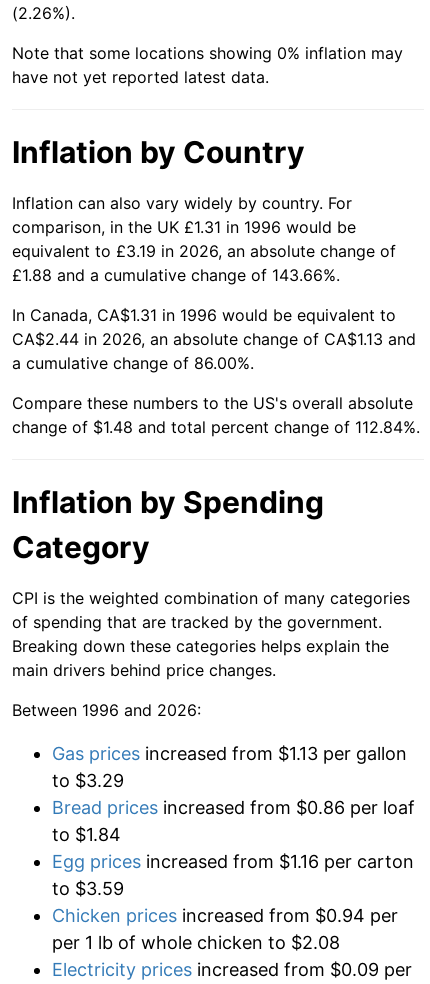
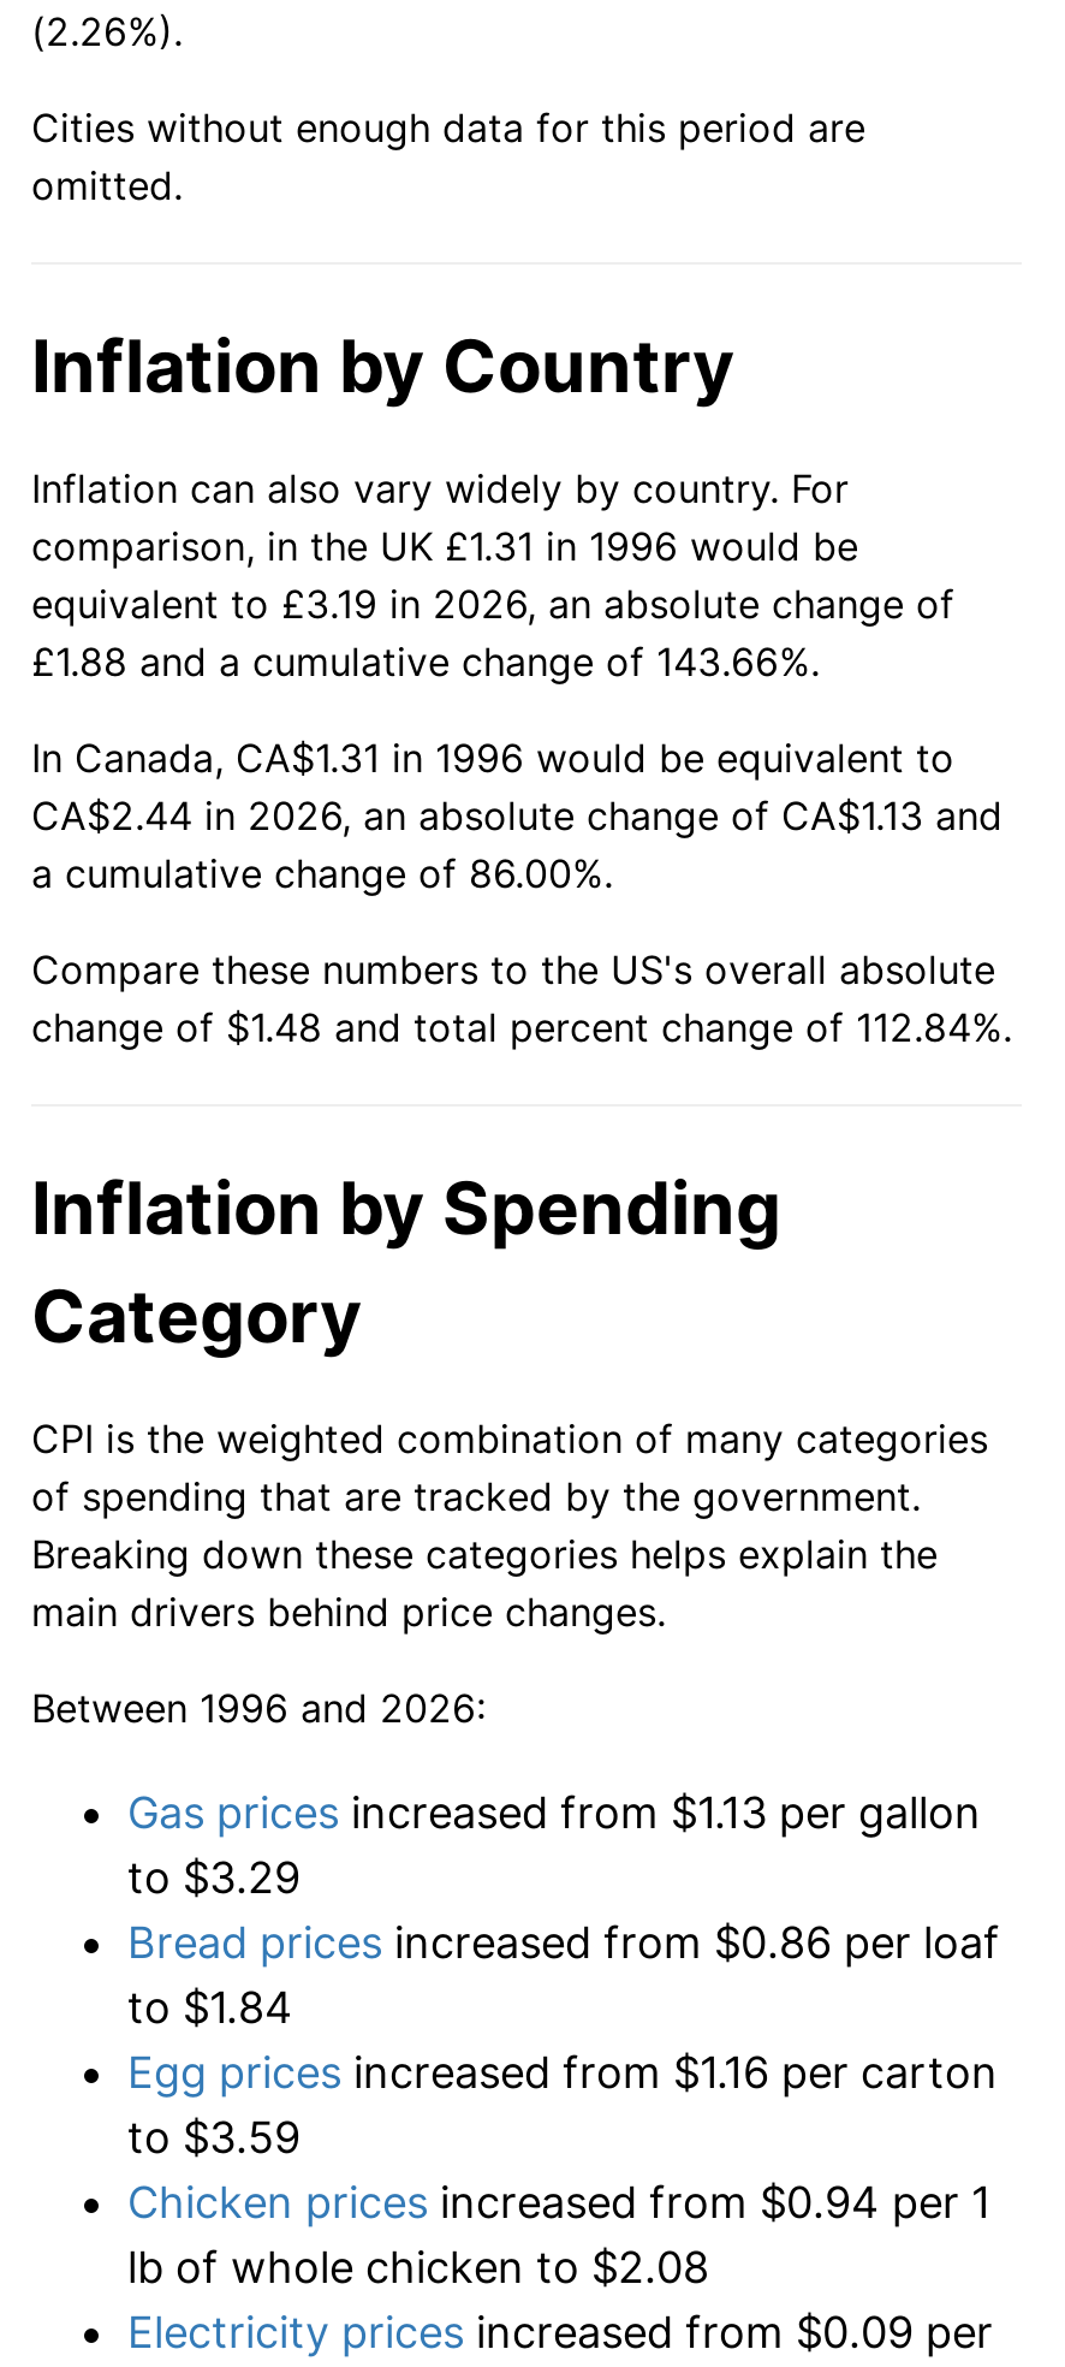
[12,43,403,87] Note that some locations showing 0% inflation may | have not yet reported latest data. -> [31,103,865,209] Cities without enough data for this period are | omitted.
[52,905,398,953] Chicken prices increased from $0.94 per | per 1 lb of whole chicken to $2.08 -> [127,2176,990,2292] Chicken prices increased from $0.94 per 1 | lb of whole chicken to $2.08

